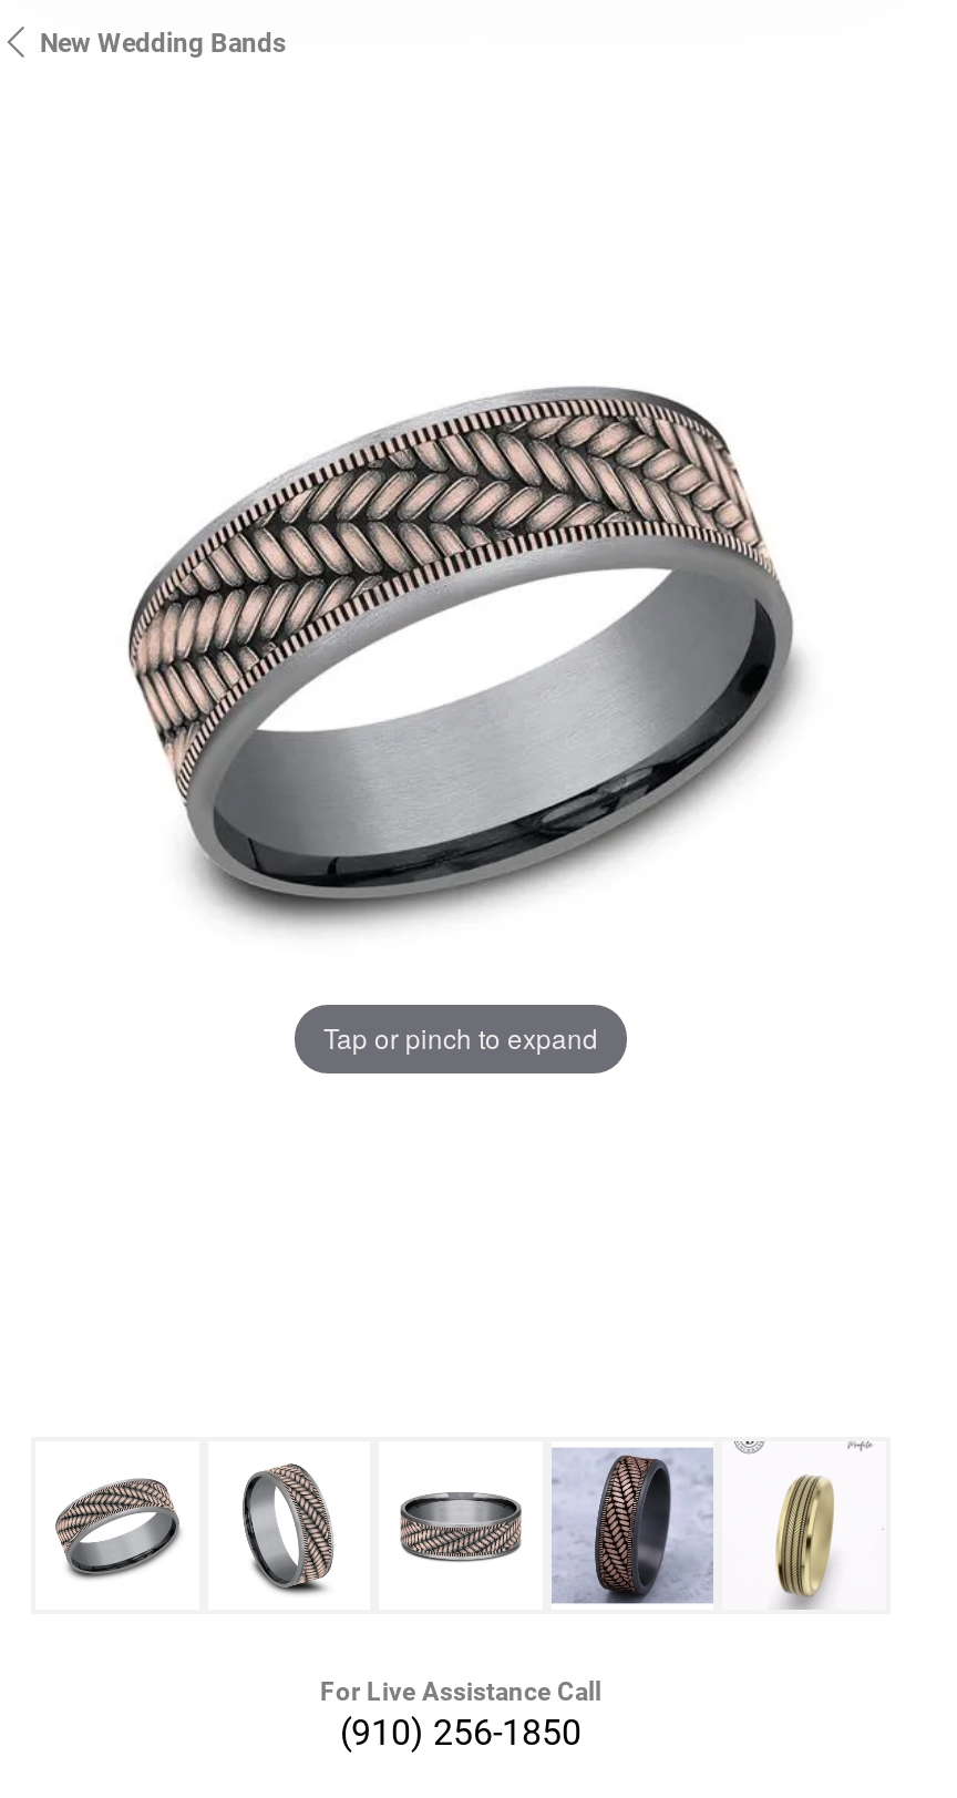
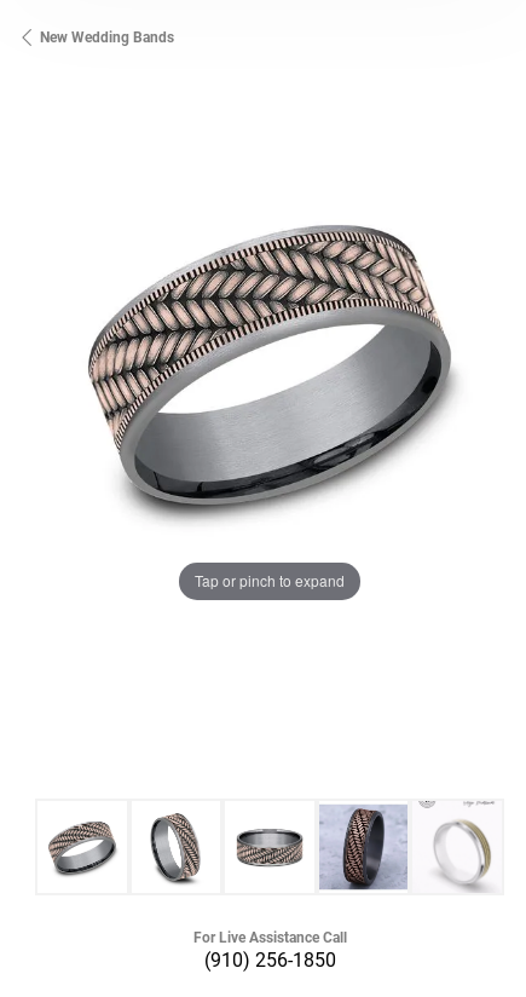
[762,1479,866,1610] [image] -> [433,823,492,893] [image]

